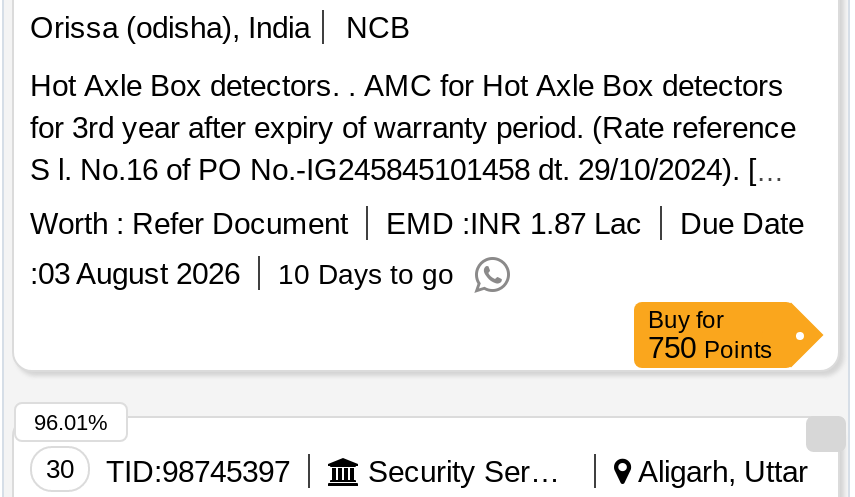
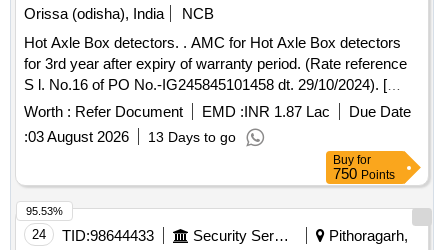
[30,256,454,290] :03 August 2026 10 Days to go -> [24,128,236,145] :03 August 2026 13 Days to go
[34,410,108,434] 96.01% -> [26,205,63,217] 95.53%
[46,454,74,484] 30 -> [32,227,46,242] 24
[106,454,290,488] TID:98745397 -> [62,227,154,244] TID:98644433
[632,454,808,488] Aligarh, Uttar -> [325,227,408,244] Pithoragarh,

